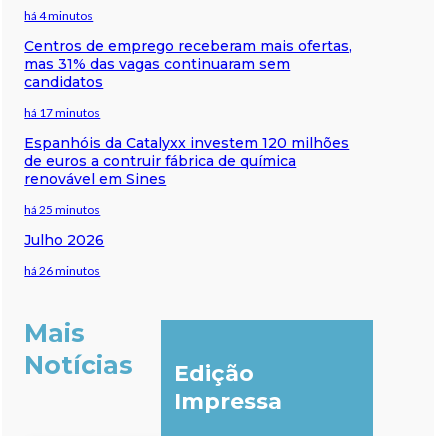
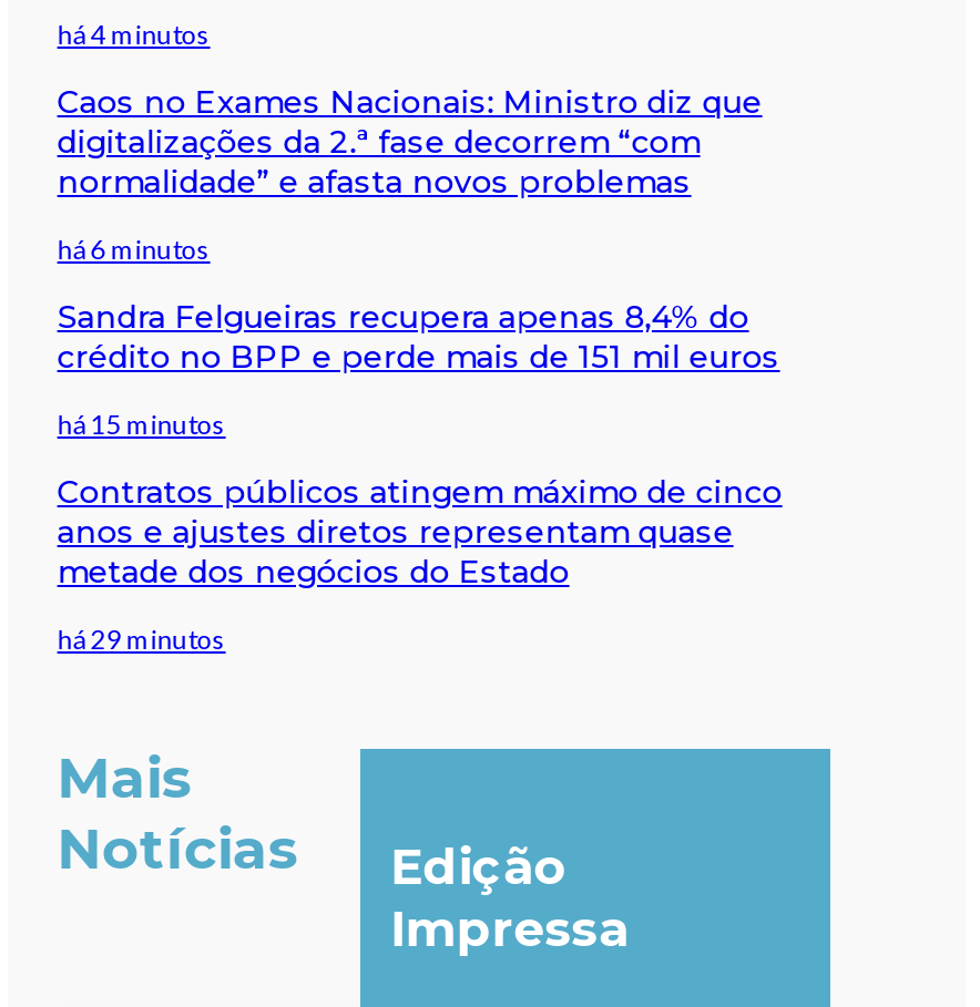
[24,37,352,91] Centros de emprego receberam mais ofertas, | mas 31% das vagas continuaram sem | candidatos -> [57,82,762,202] Caos no Exames Nacionais: Ministro diz que | digitalizações da 2.ª fase decorrem “com | normalidade” e afasta novos problemas
[24,105,100,120] há 17 minutos -> [57,233,210,266] há 6 minutos
[24,134,349,188] Espanhóis da Catalyxx investem 120 milhões | de euros a contruir fábrica de química | renovável em Sines -> [57,297,780,377] Sandra Felgueiras recupera apenas 8,4% do | crédito no BPP e perde mais de 151 mil euros
[24,202,100,217] há 25 minutos -> [57,408,226,441] há 15 minutos
[24,231,104,249] Julho 2026 -> [57,472,782,592] Contratos públicos atingem máximo de cinco | anos e ajustes diretos representam quase | metade dos negócios do Estado
[24,263,100,278] há 26 minutos -> [57,623,226,656] há 29 minutos

